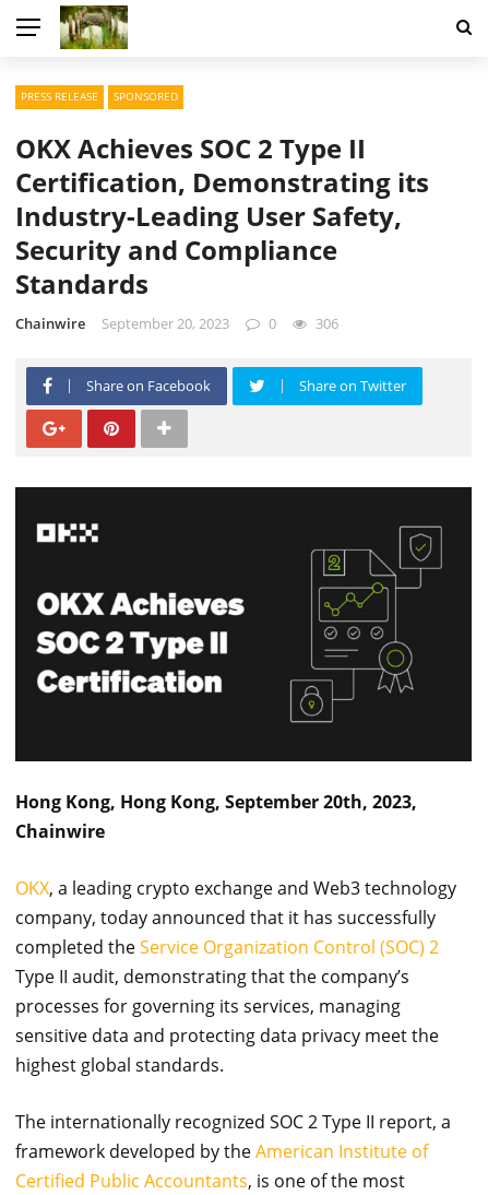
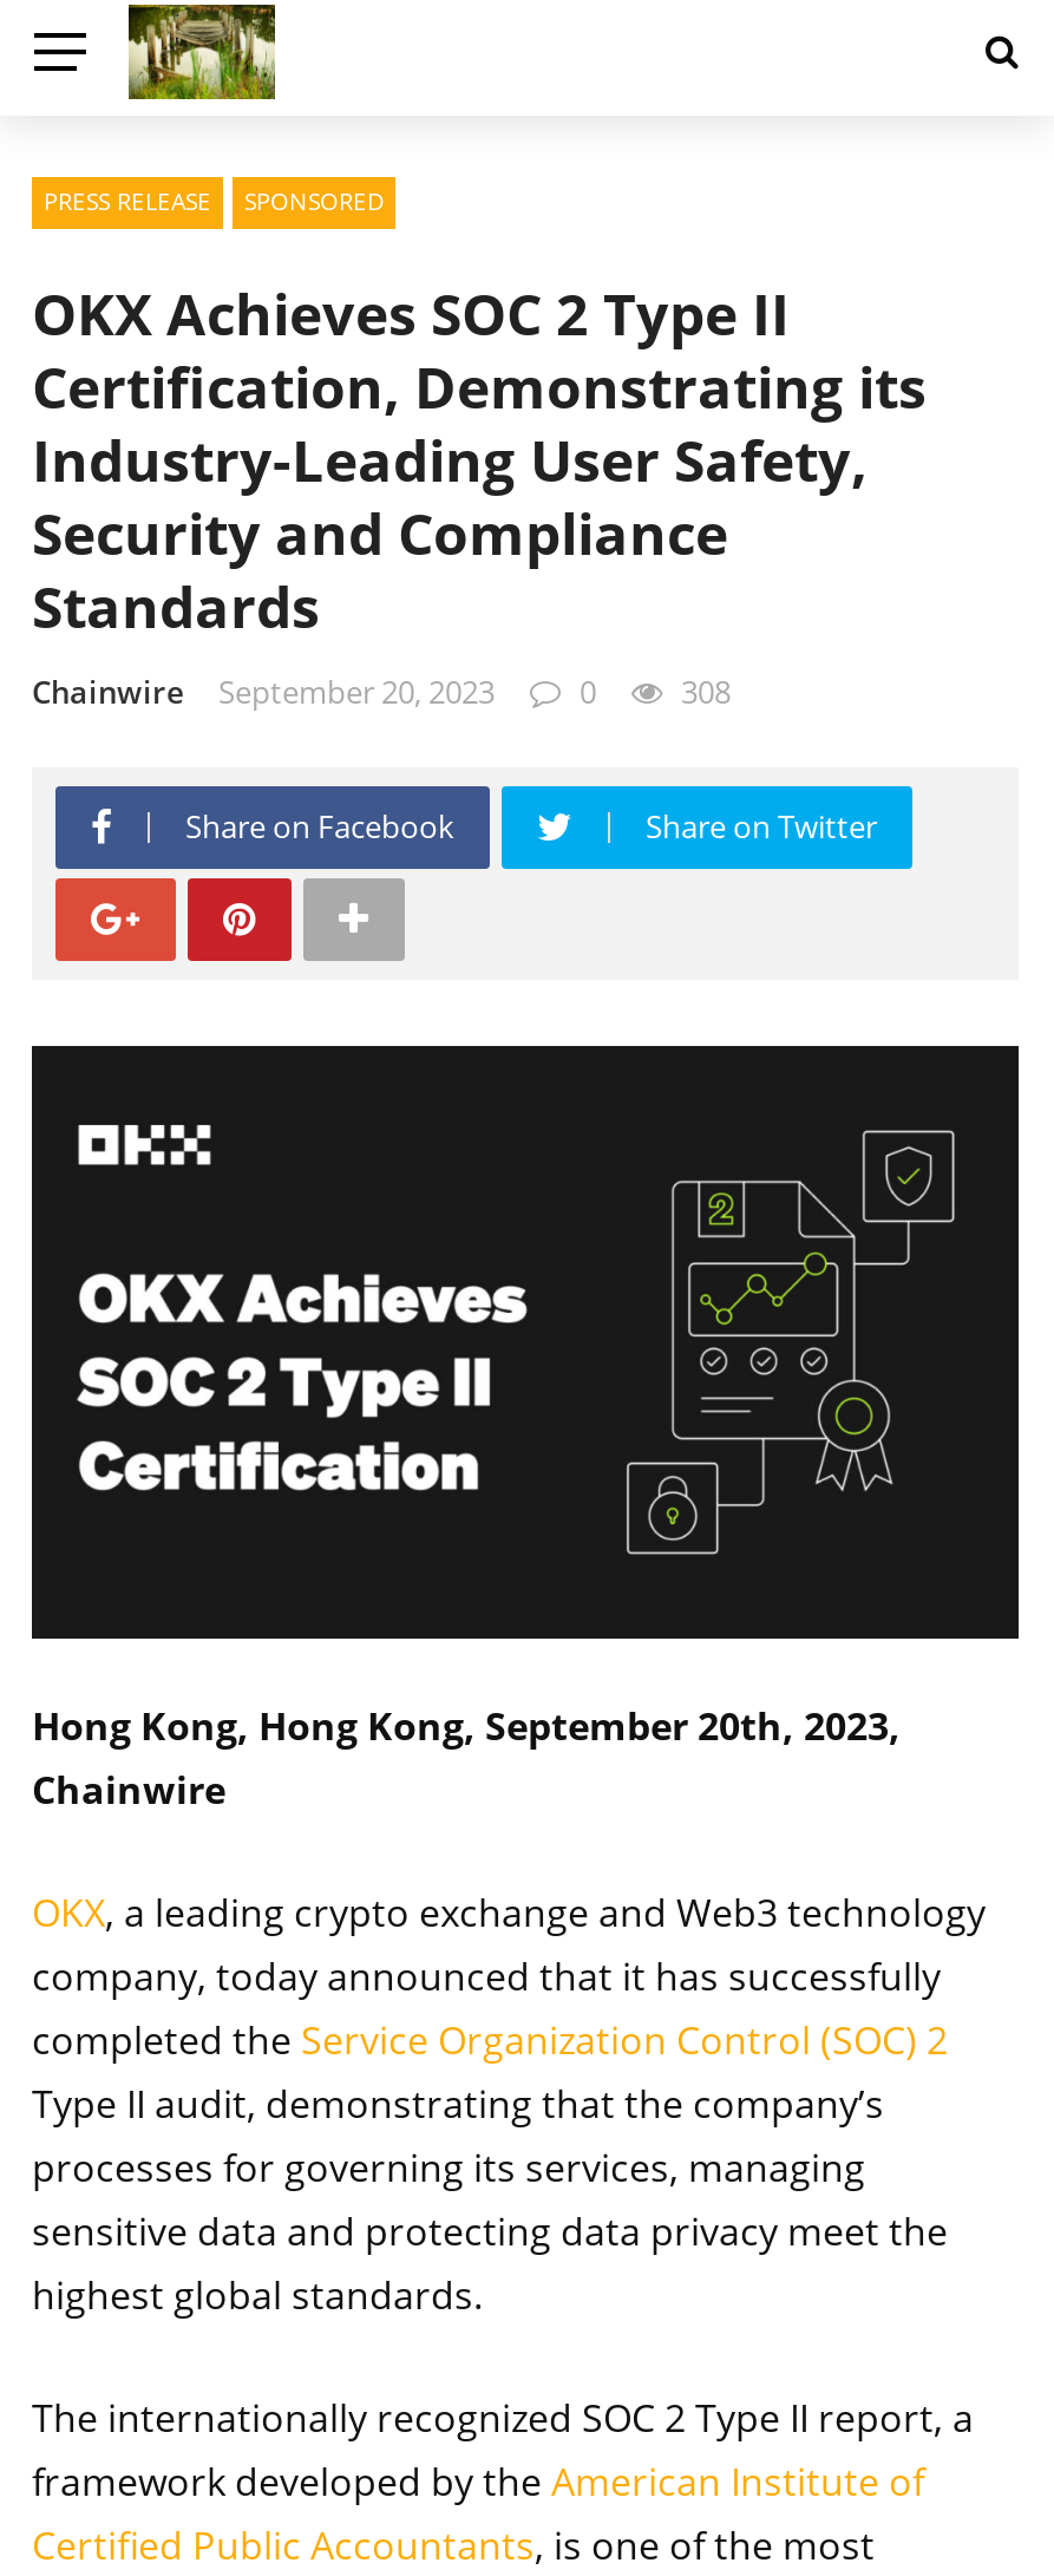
[15,313,338,333] Chainwire September 20, 2023 0 306 -> [32,671,731,713] Chainwire September 20, 2023 0 308

